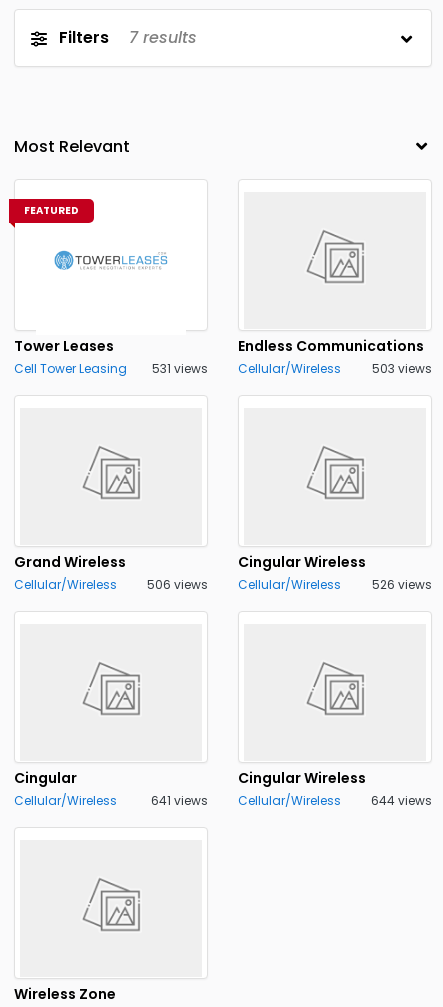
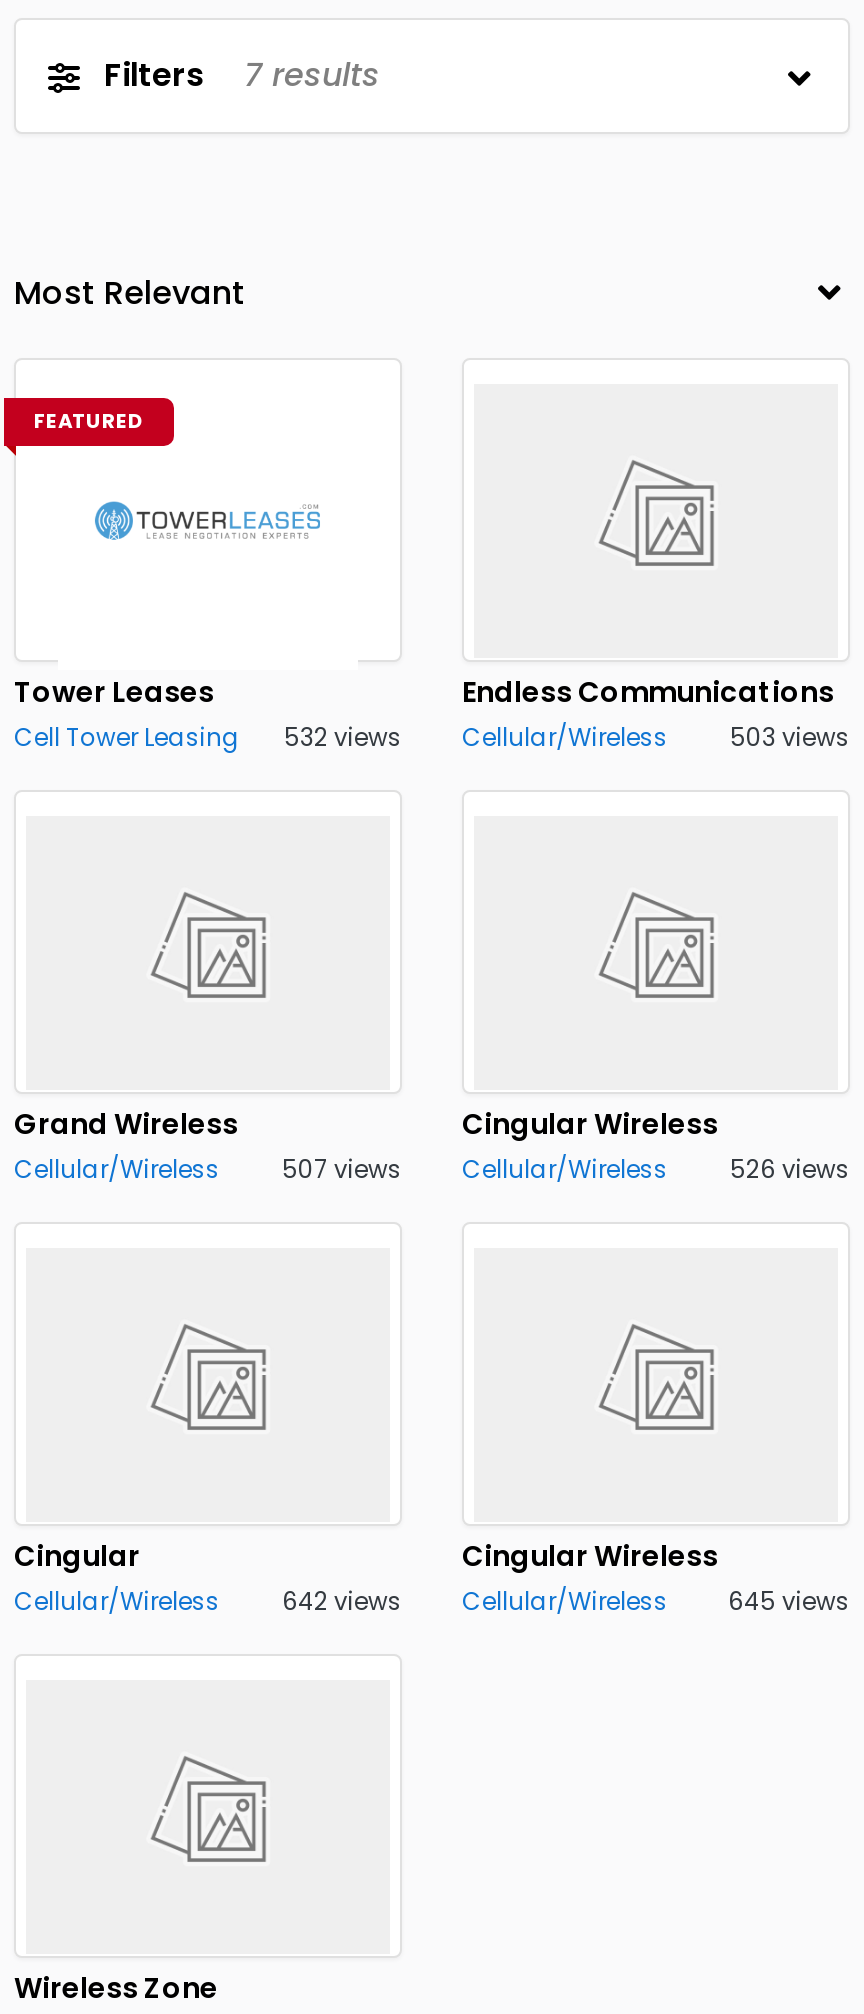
[14,360,432,377] Cell Tower Leasing 531 views Cellular/Wireless 503 views -> [14,720,850,754] Cell Tower Leasing 532 views Cellular/Wireless 503 views
[14,576,432,593] Cellular/Wireless 506 views Cellular/Wireless 526 views -> [14,1152,850,1186] Cellular/Wireless 507 views Cellular/Wireless 526 views
[151,792,208,809] 641 views -> [282,1584,402,1618] 642 views
[371,792,432,809] 644 views -> [728,1584,850,1618] 645 views

